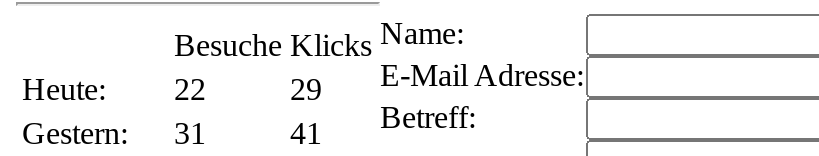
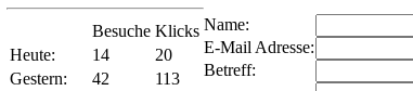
[290,58,584,106] 29 E-Mail Adresse: -> [155,38,314,64] 20 E-Mail Adresse:
[22,72,206,106] Heute: 22 -> [10,45,109,64] Heute: 14
[290,100,476,150] 41 Betreff: -> [155,61,256,88] 113 Betreff:
[22,116,206,150] Gestern: 31 -> [10,69,109,88] Gestern: 42

